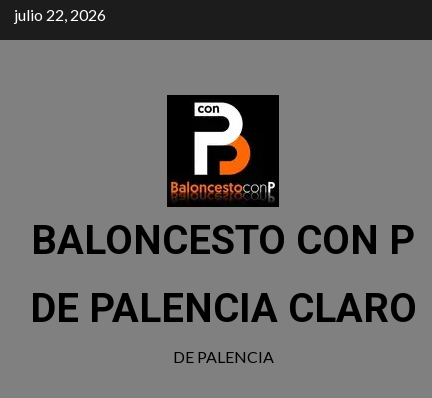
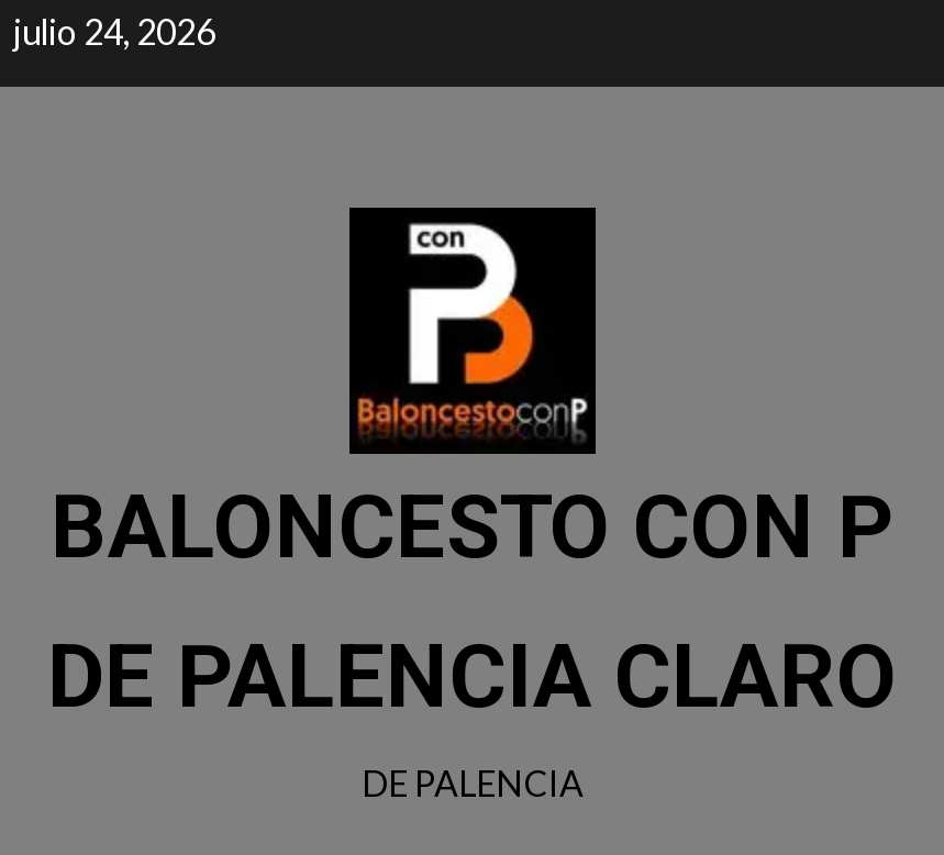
[14,5,106,24] julio 22, 2026 -> [13,10,215,52] julio 24, 2026

